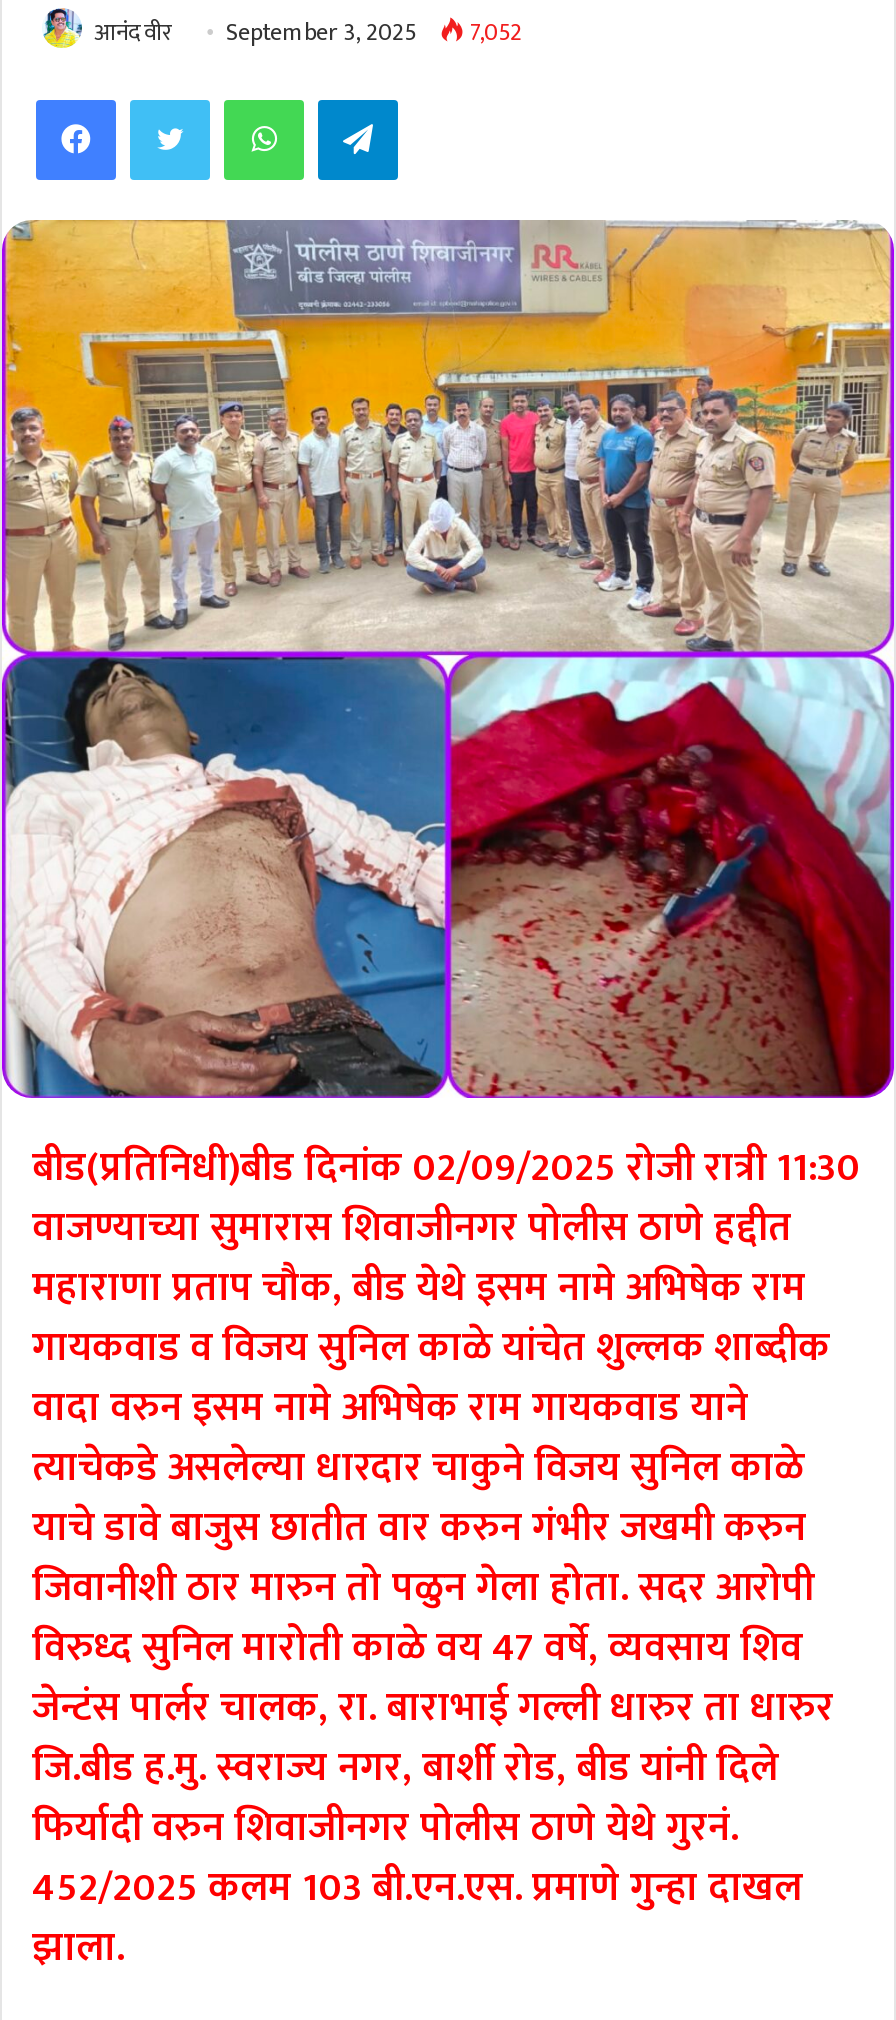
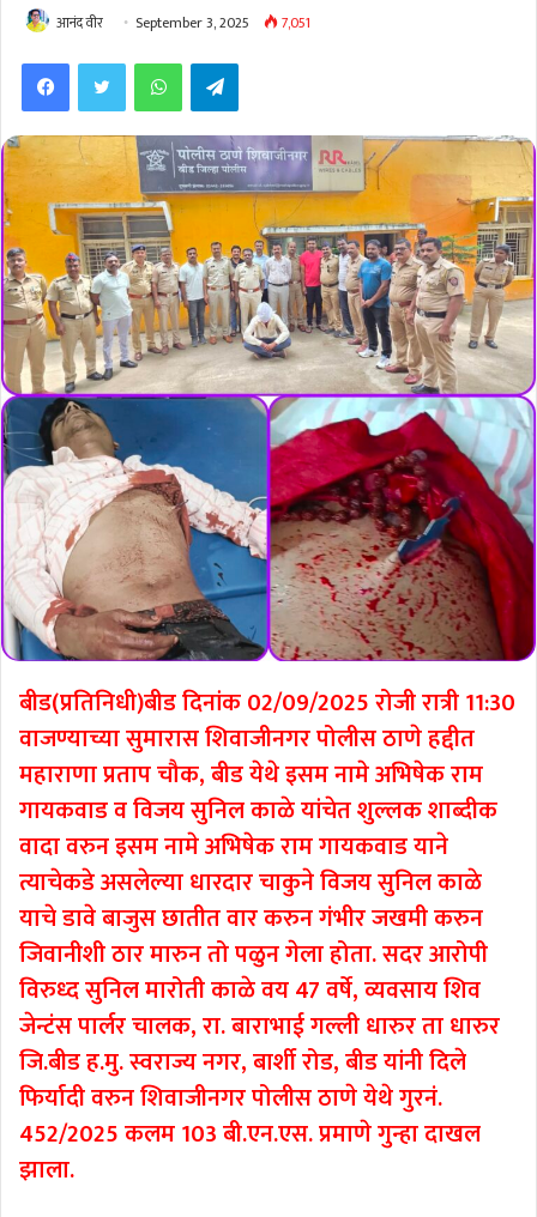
[94,11,522,51] आनंद वीर September 3, 2025 7,052 -> [56,10,310,34] आनंद वीर September 3, 2025 7,051

